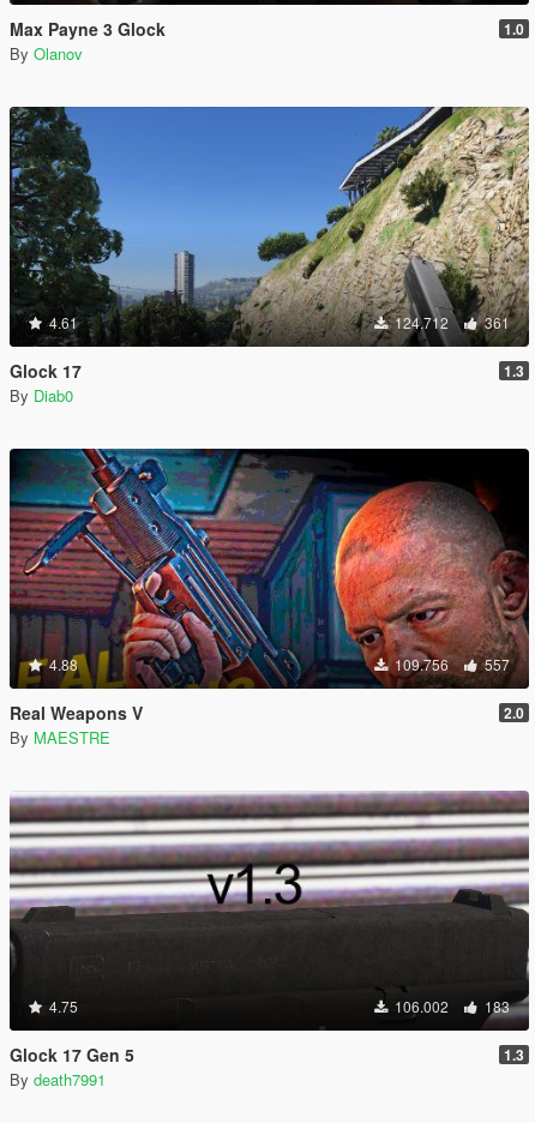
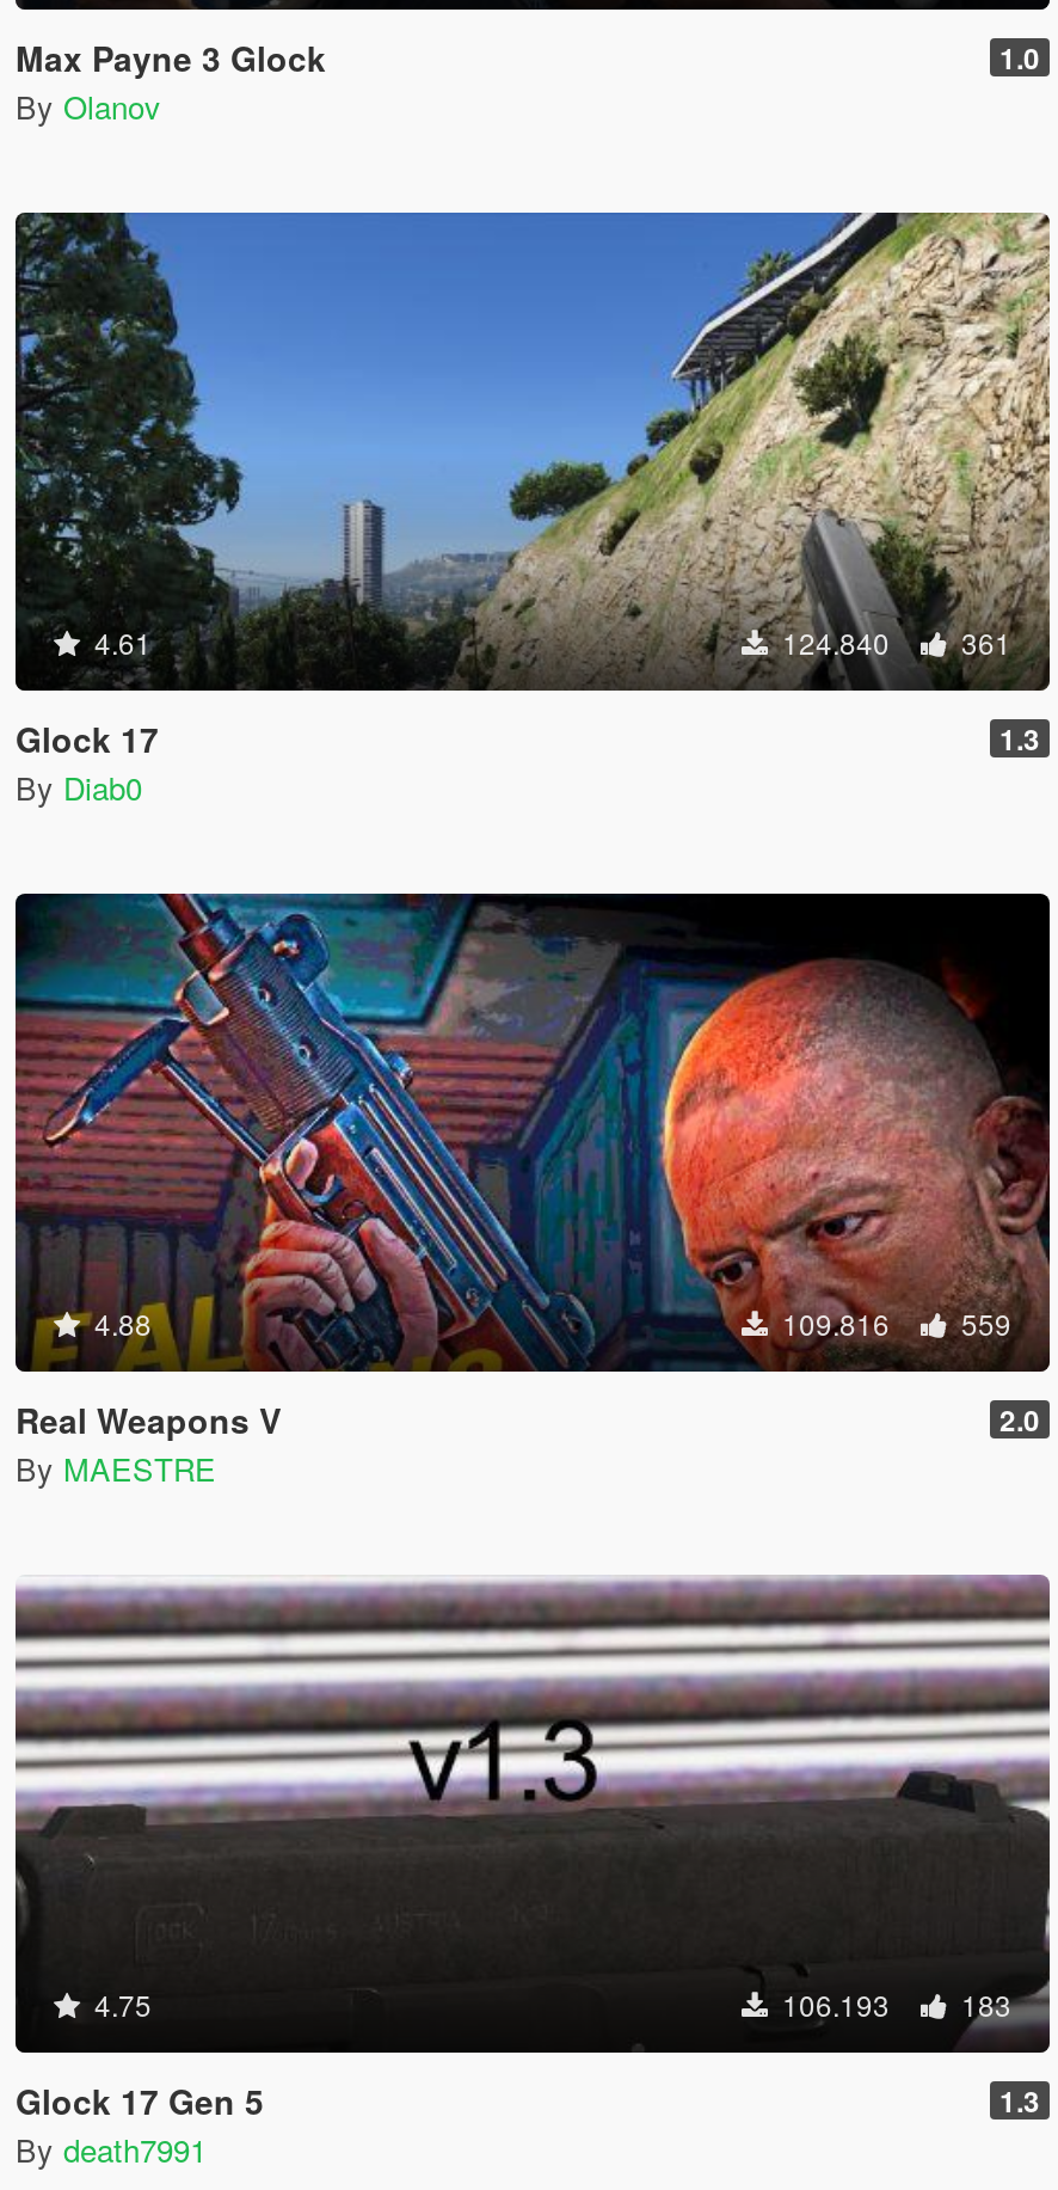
[391,312,510,332] 124.712 361 -> [775,621,1011,662] 124.840 361
[391,654,452,674] 109.756 -> [775,1302,897,1343] 109.816
[481,654,510,674] 557 -> [954,1302,1011,1343] 559
[391,996,510,1016] 106.002 183 -> [775,1983,1011,2024] 106.193 183

